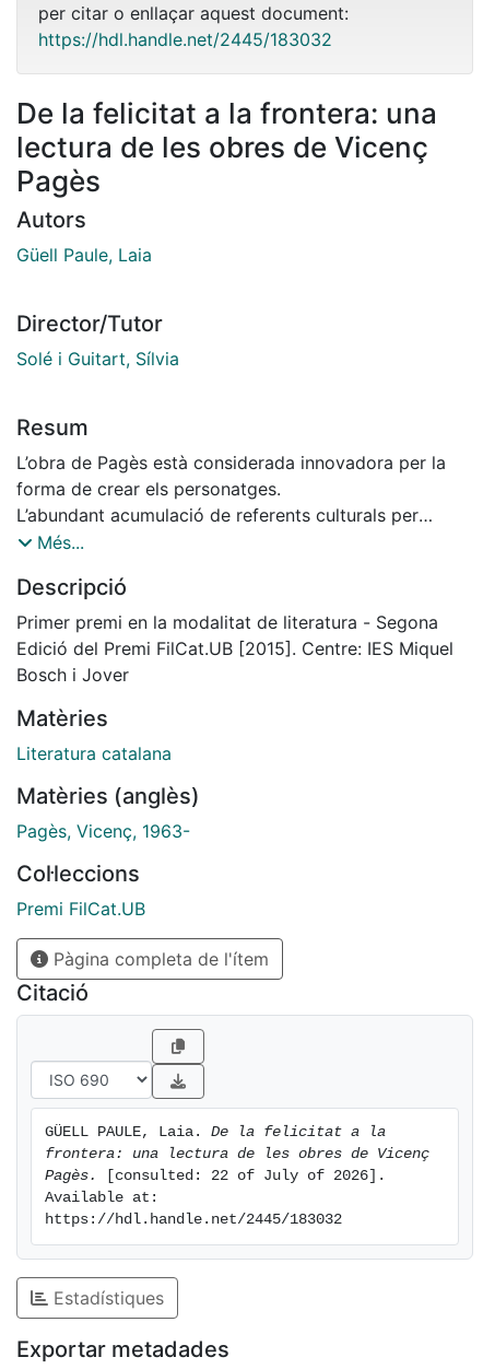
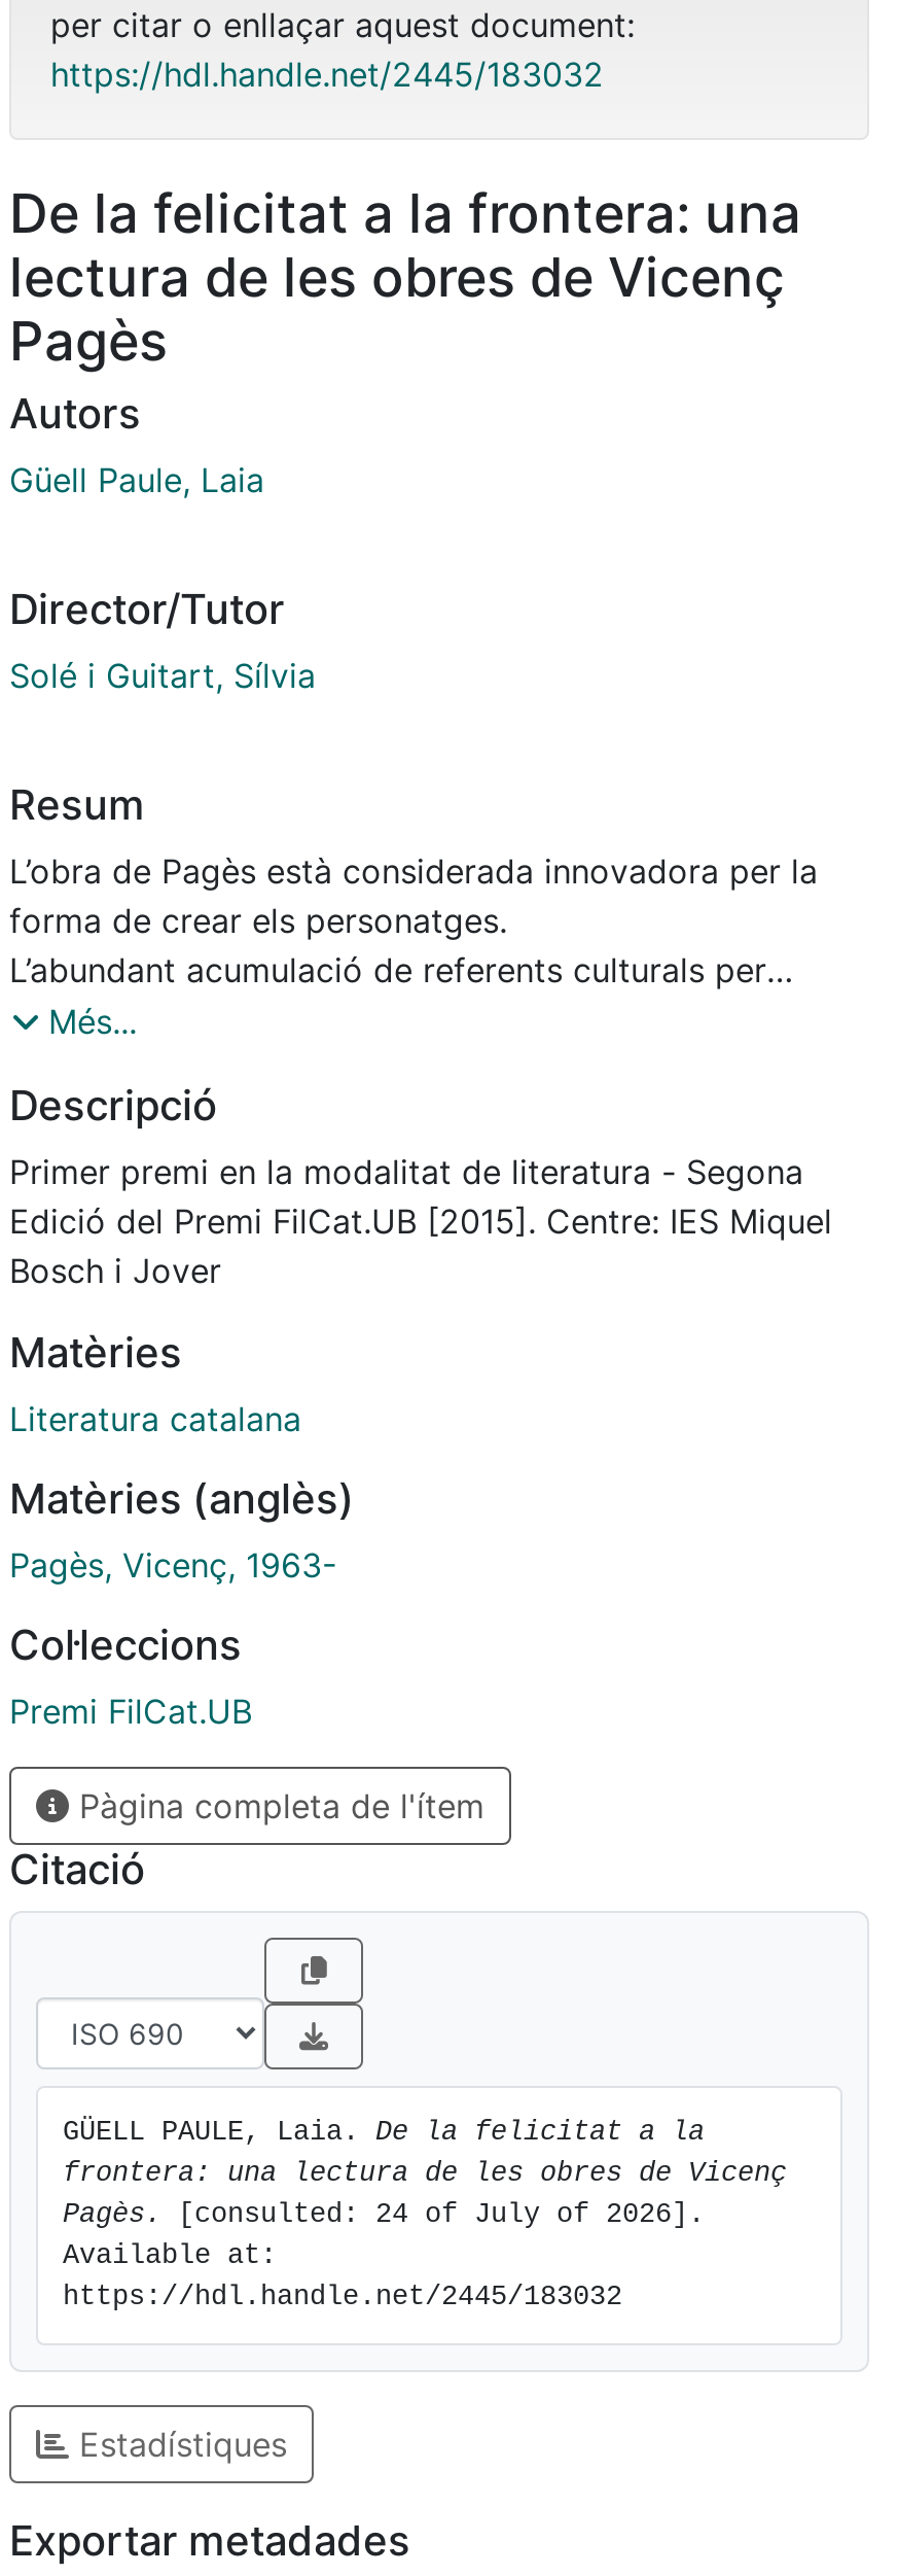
[45,1168,386,1185] Pagès. [consulted: 22 of July of 2026]. -> [63,2200,705,2231] Pagès. [consulted: 24 of July of 2026].

